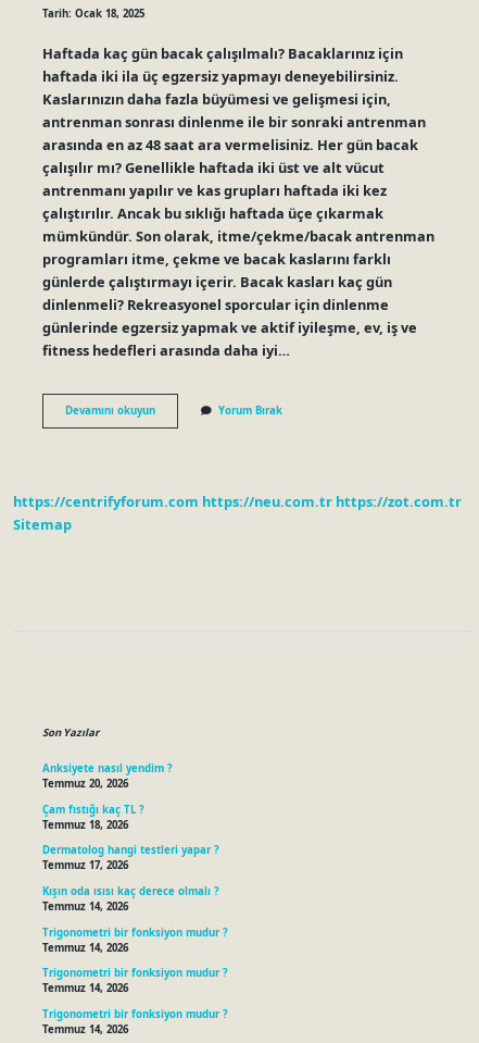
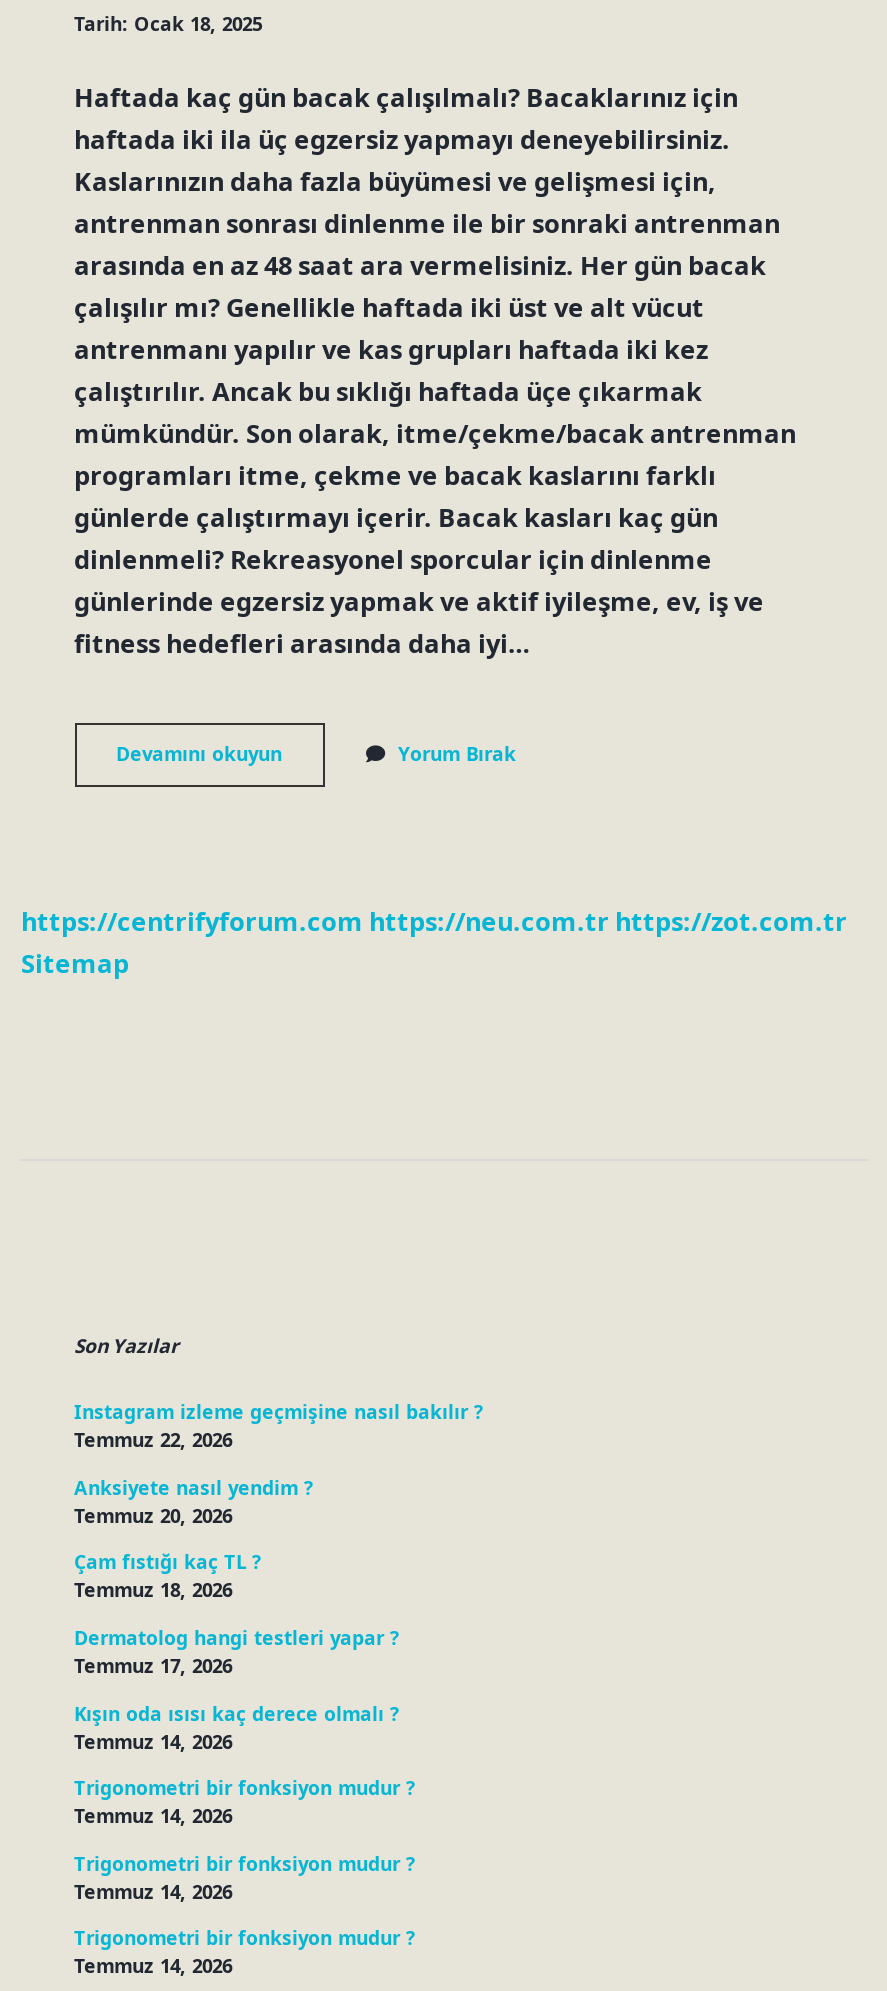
none -> [74,1400,484,1454] Instagram izleme geçmişine nasıl bakılır ? | Temmuz 22, 2026

